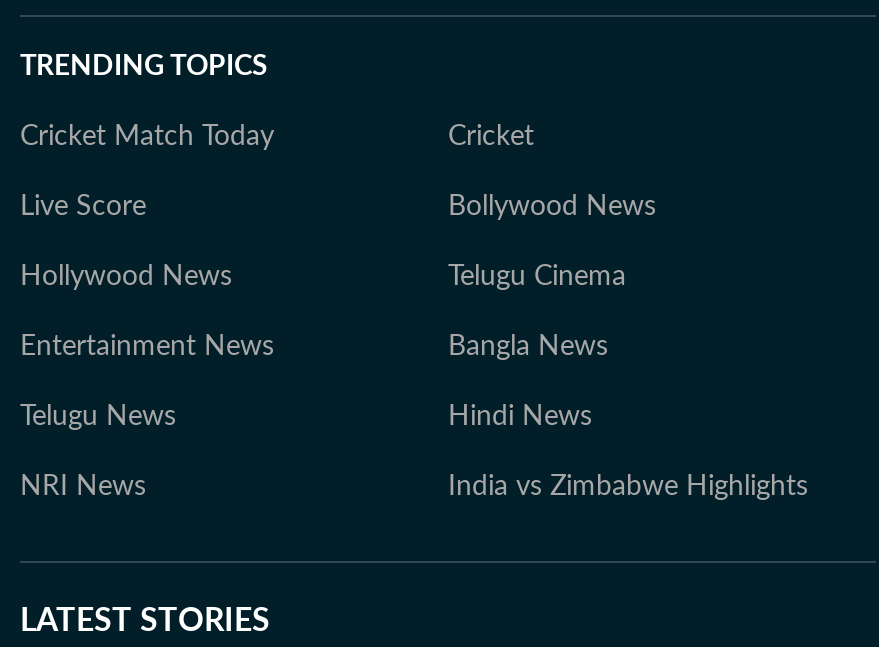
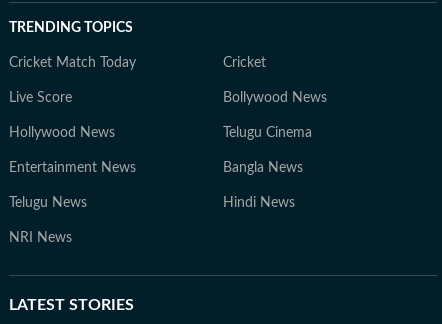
[448,473,808,501] India vs Zimbabwe Highlights -> none

